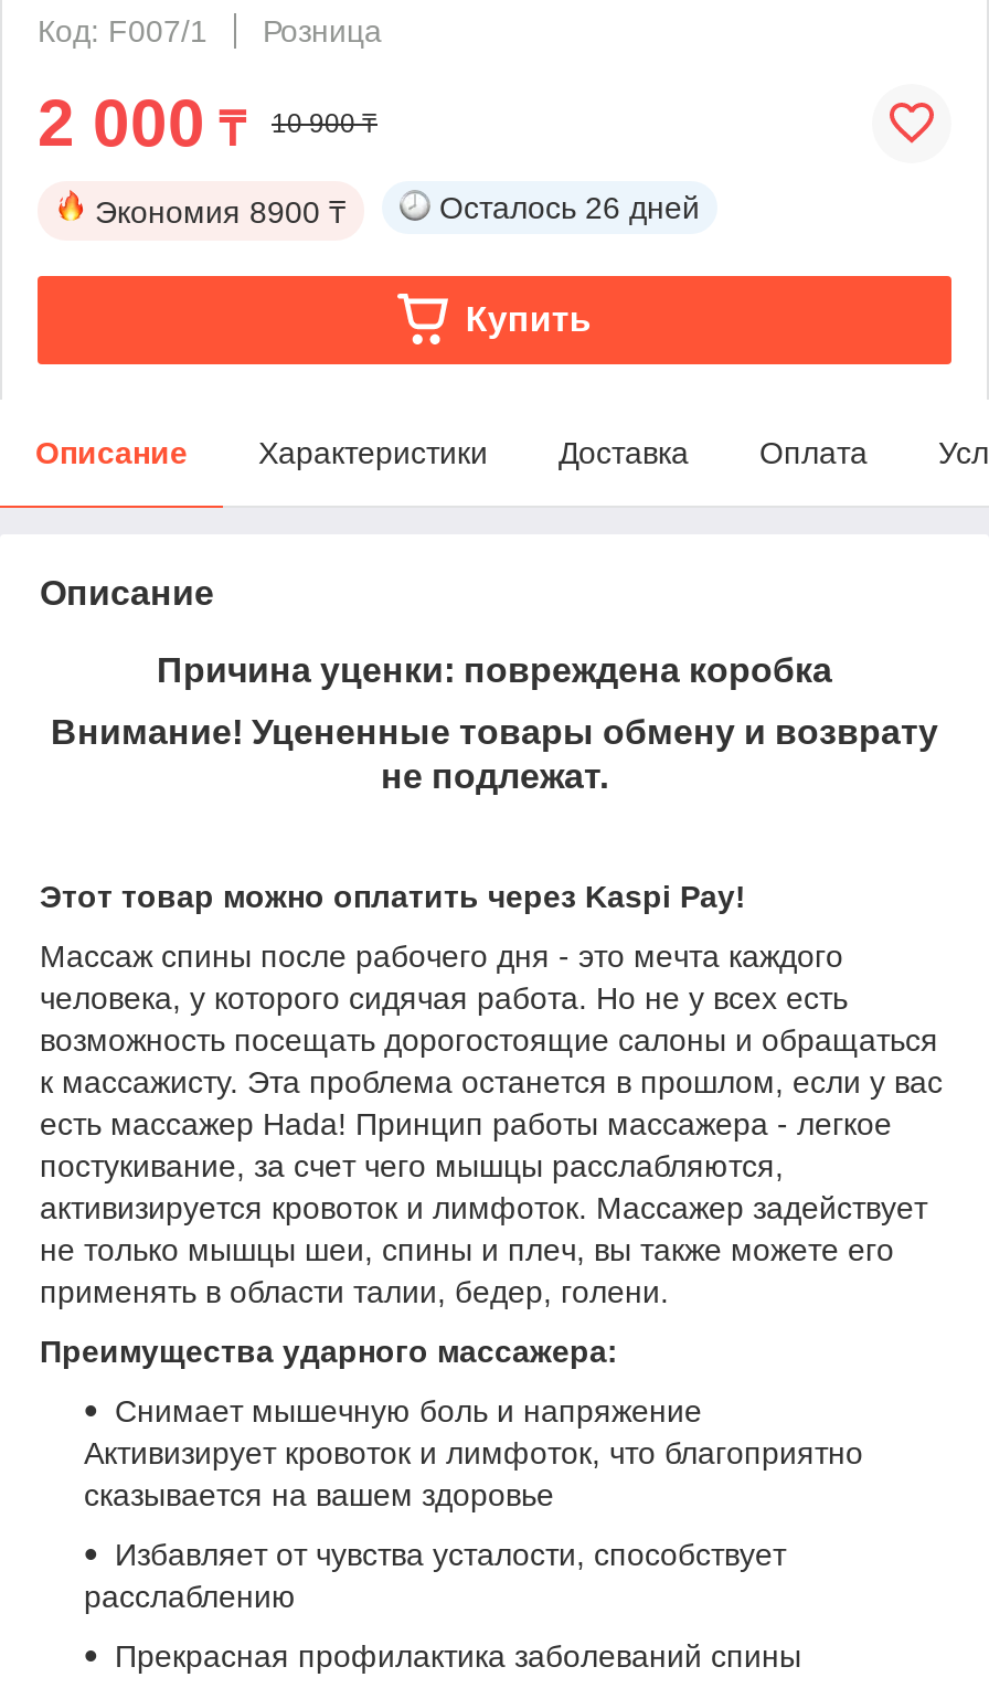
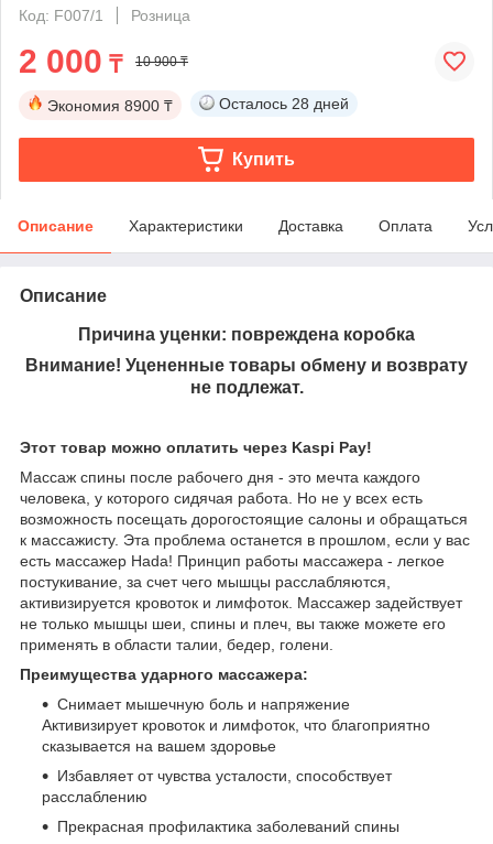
[439,189,700,225] Осталось 26 дней -> [219,95,349,112] Осталось 28 дней

